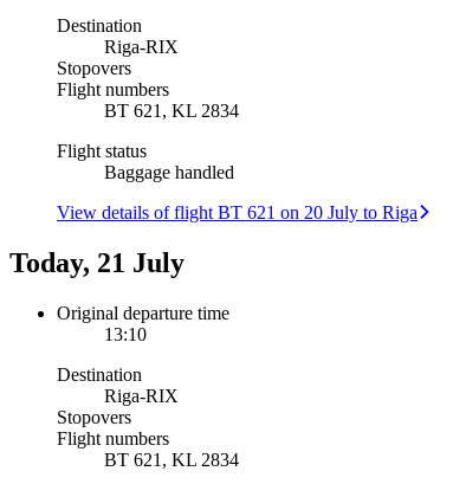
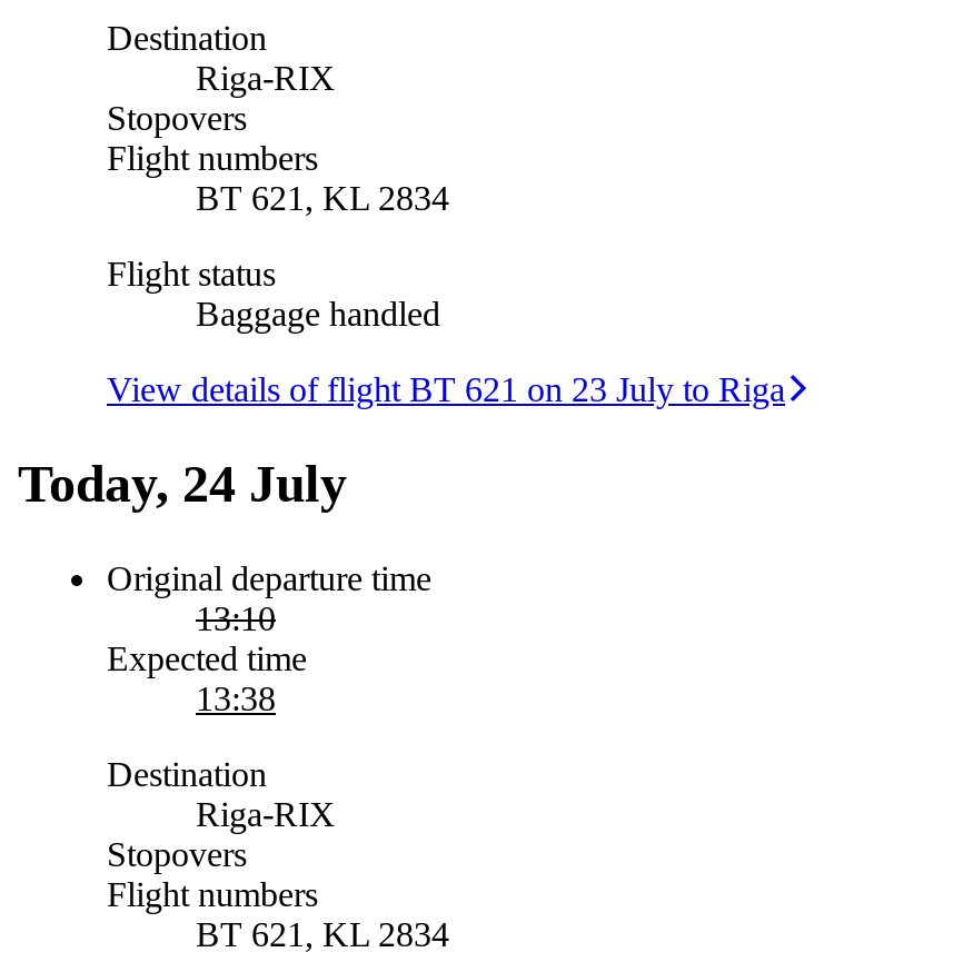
[57,202,418,222] View details of flight BT 621 on 20 July to Riga -> [107,370,785,407] View details of flight BT 621 on 23 July to Riga
[9,247,185,278] Today, 21 July -> [18,454,347,512] Today, 24 July
none -> [107,638,307,716] Expected time | 13:38

